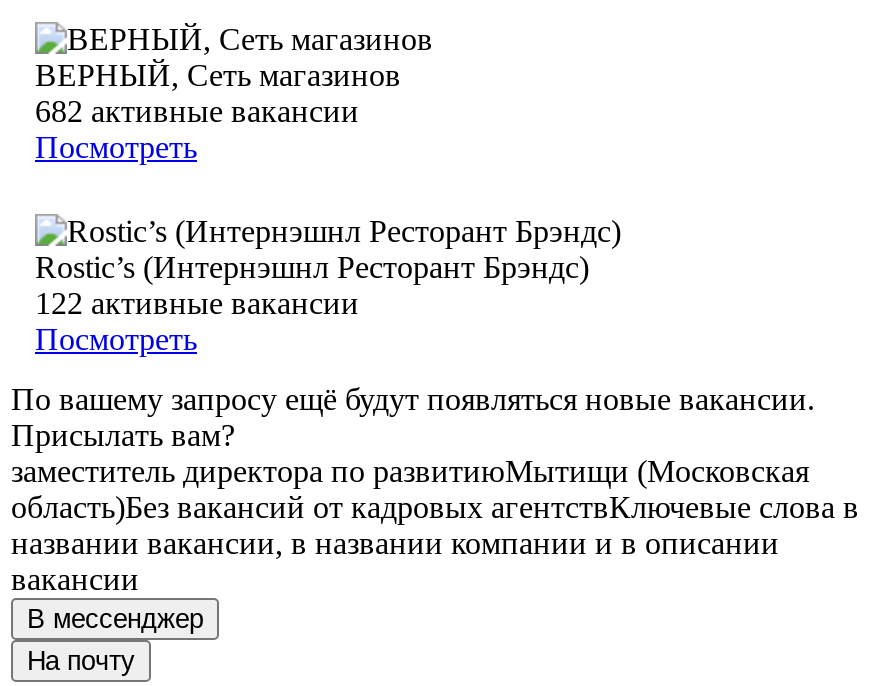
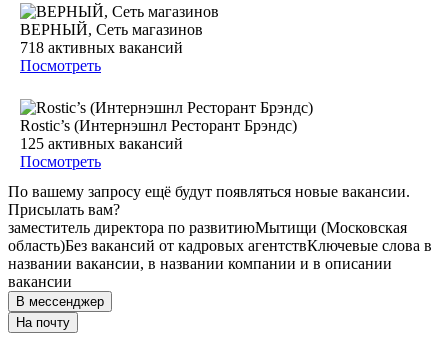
[35,95,359,129] 682 активные вакансии -> [20,39,183,56] 718 активных вакансий
[35,287,359,321] 122 активные вакансии -> [20,135,183,152] 125 активных вакансий

